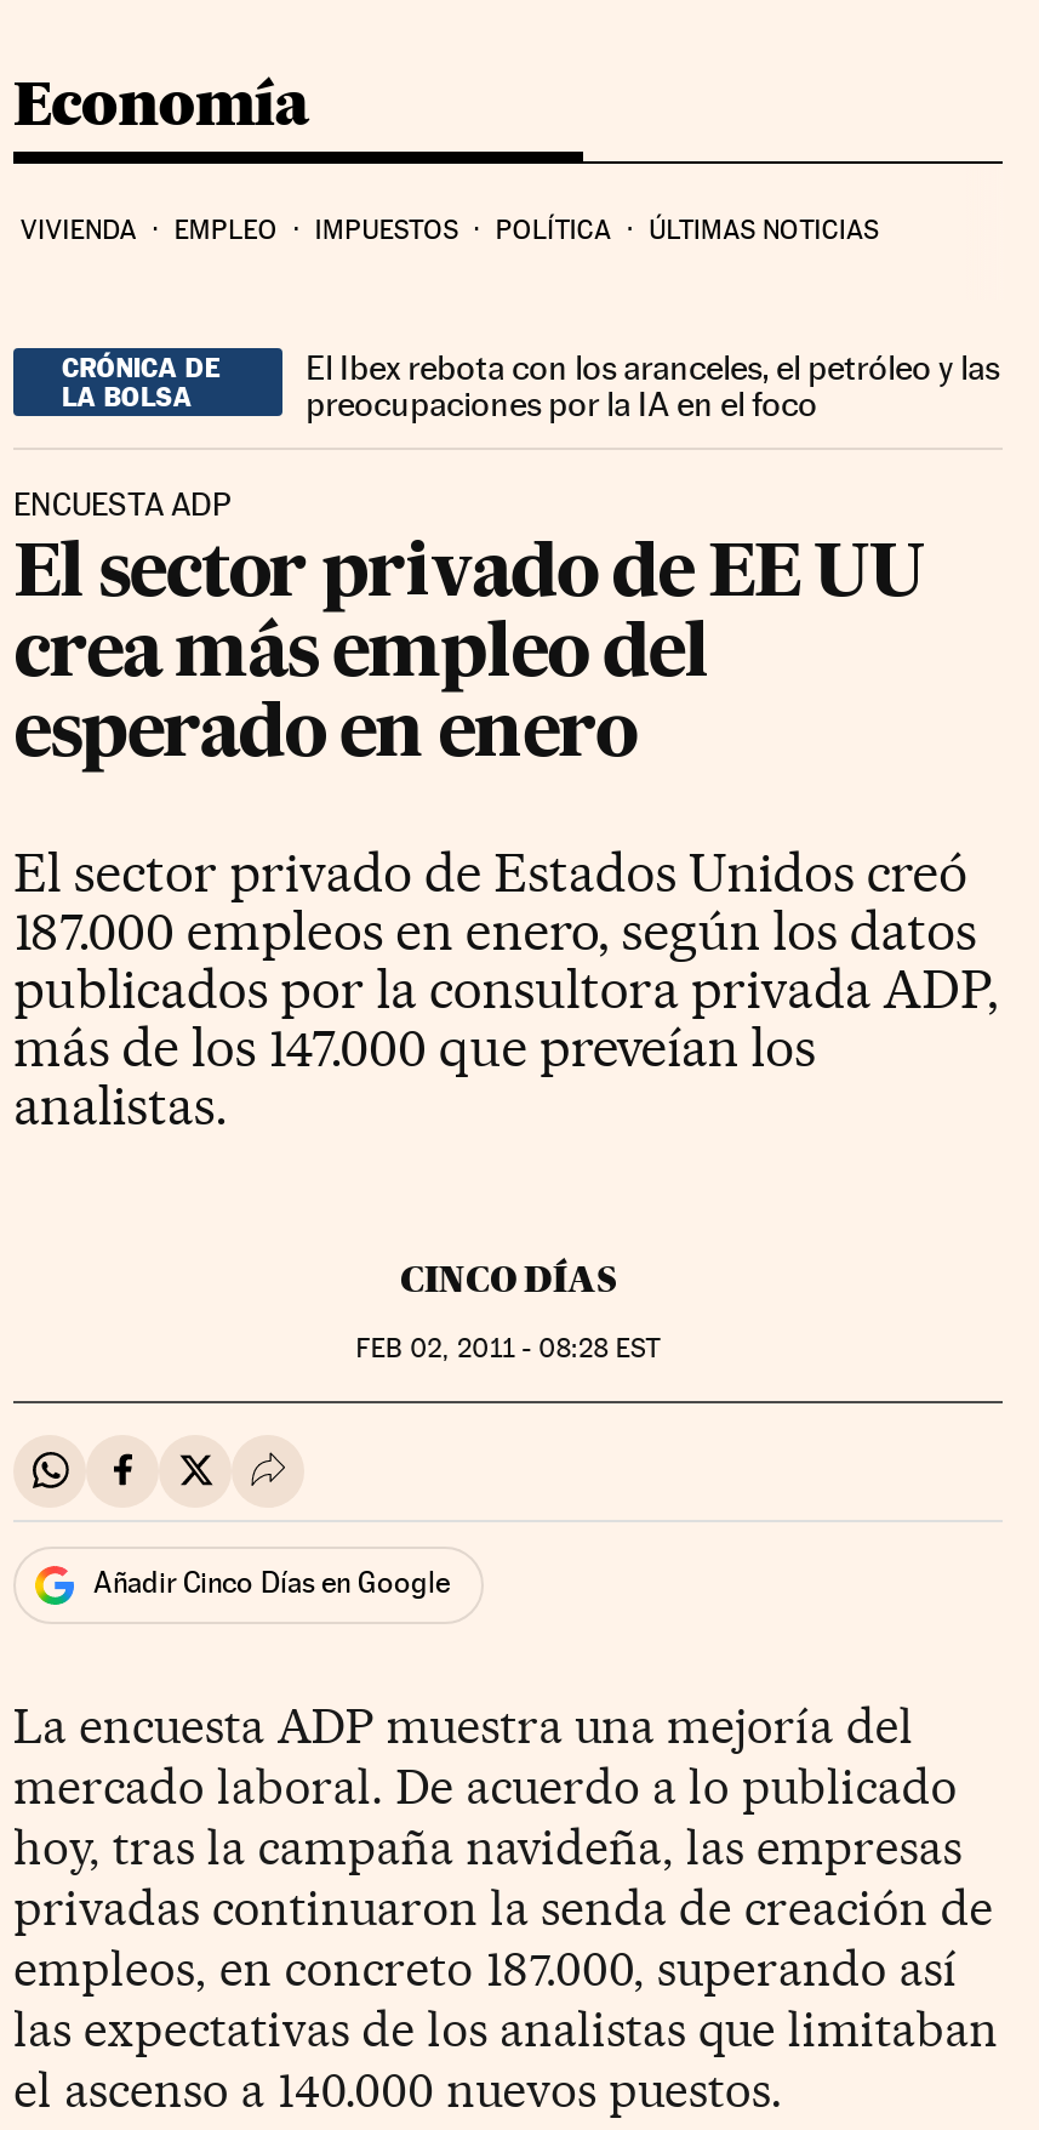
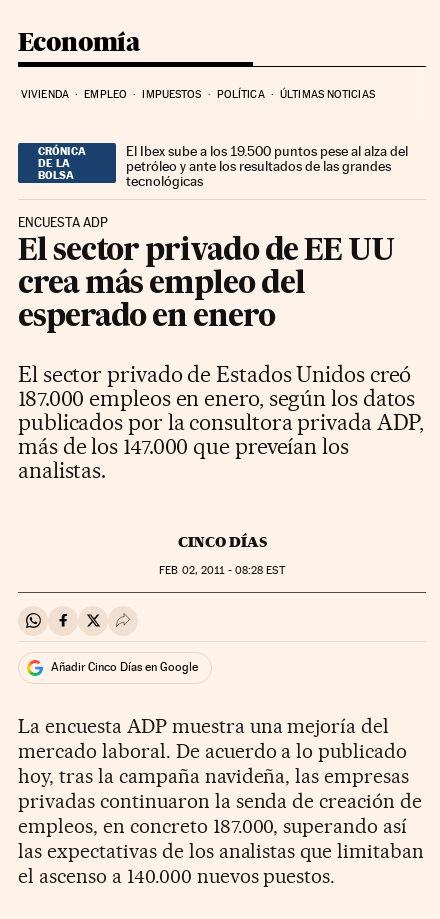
[306,347,999,422] El Ibex rebota con los aranceles, el petróleo y las | preocupaciones por la IA en el foco -> [126,143,408,189] El Ibex sube a los 19.500 puntos pese al alza del | petróleo y ante los resultados de las grandes | tecnológicas

